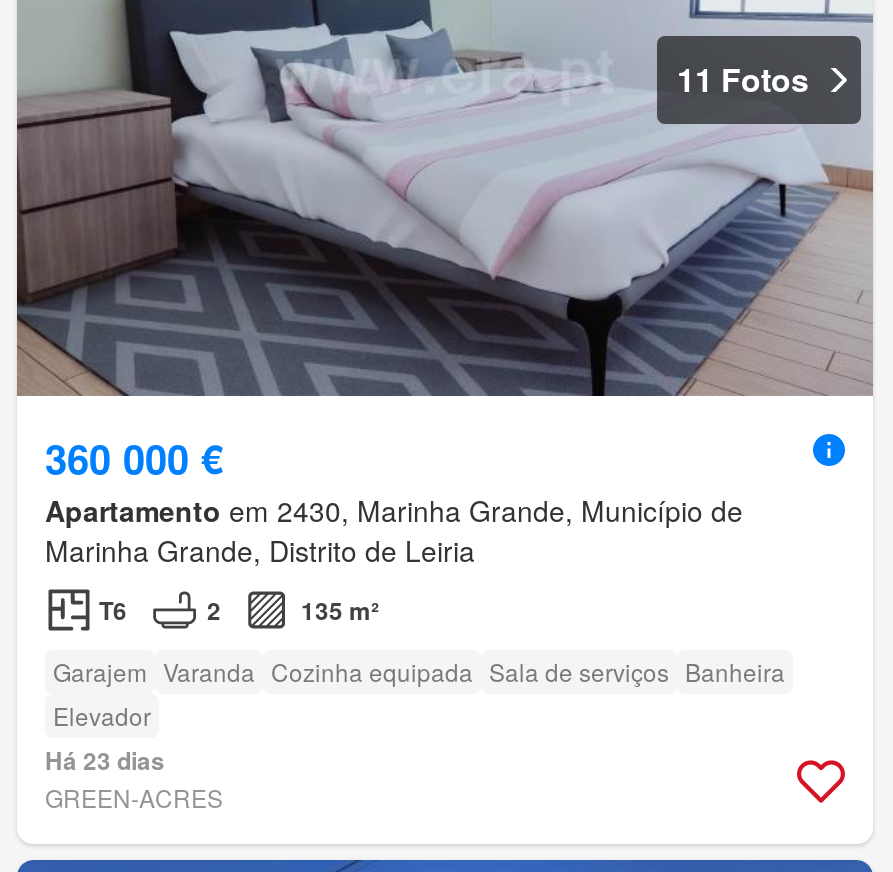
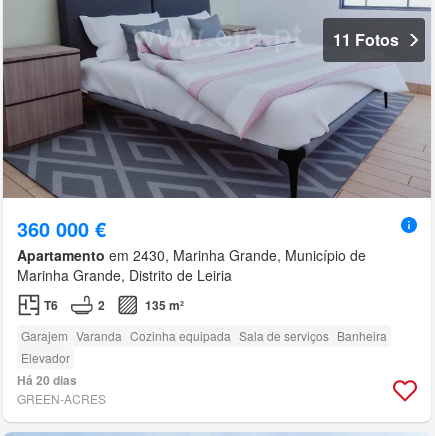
[45,743,165,779] Há 23 dias -> [17,371,77,389] Há 20 dias

